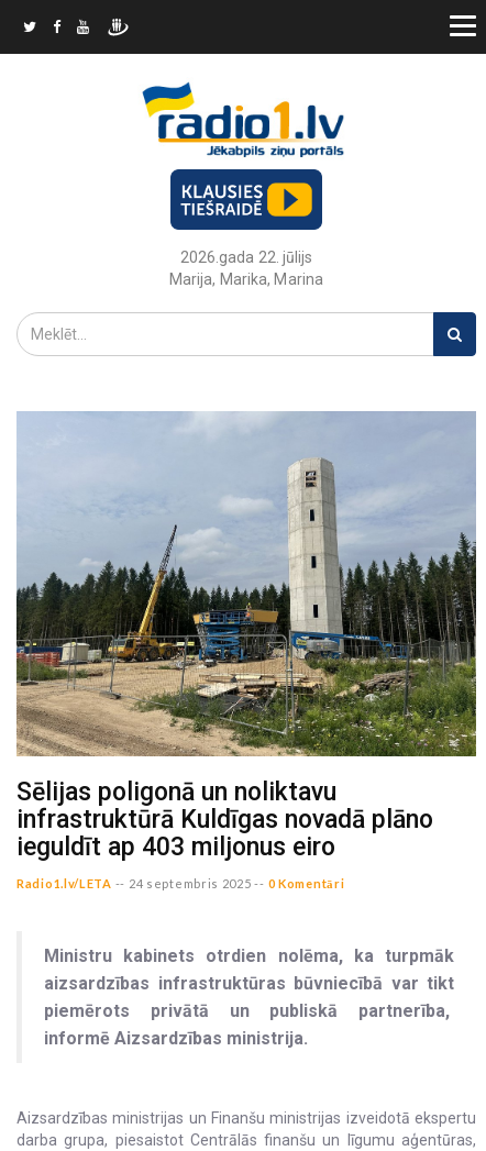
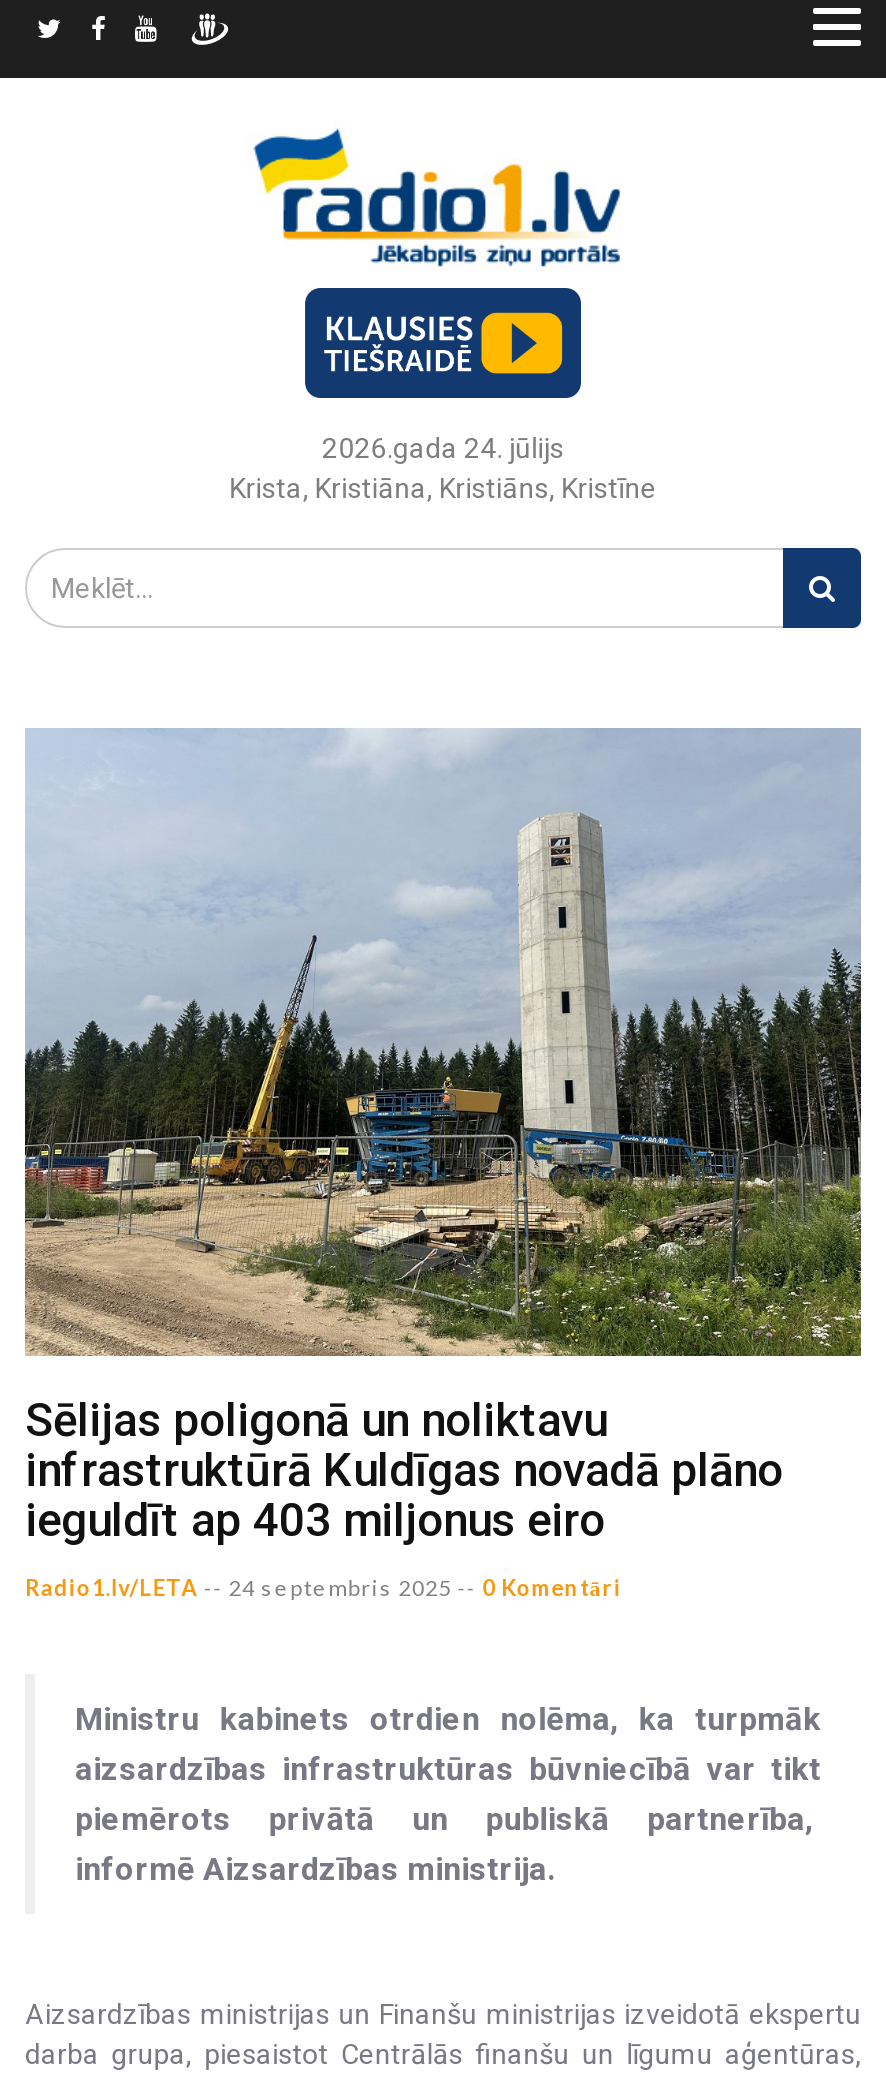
[169,248,323,288] 2026.gada 22. jūlijs | Marija, Marika, Marina -> [229,432,657,504] 2026.gada 24. jūlijs | Krista, Kristiāna, Kristiāns, Kristīne

